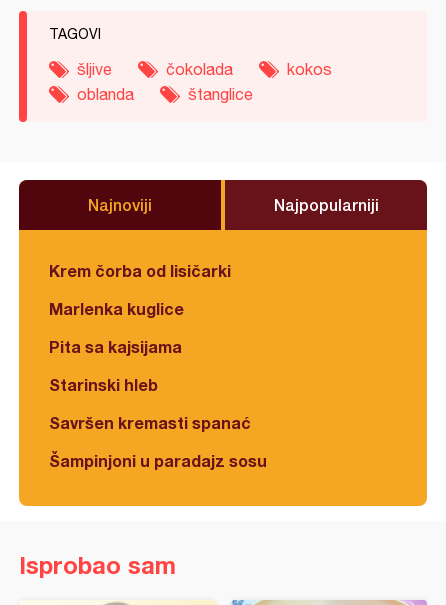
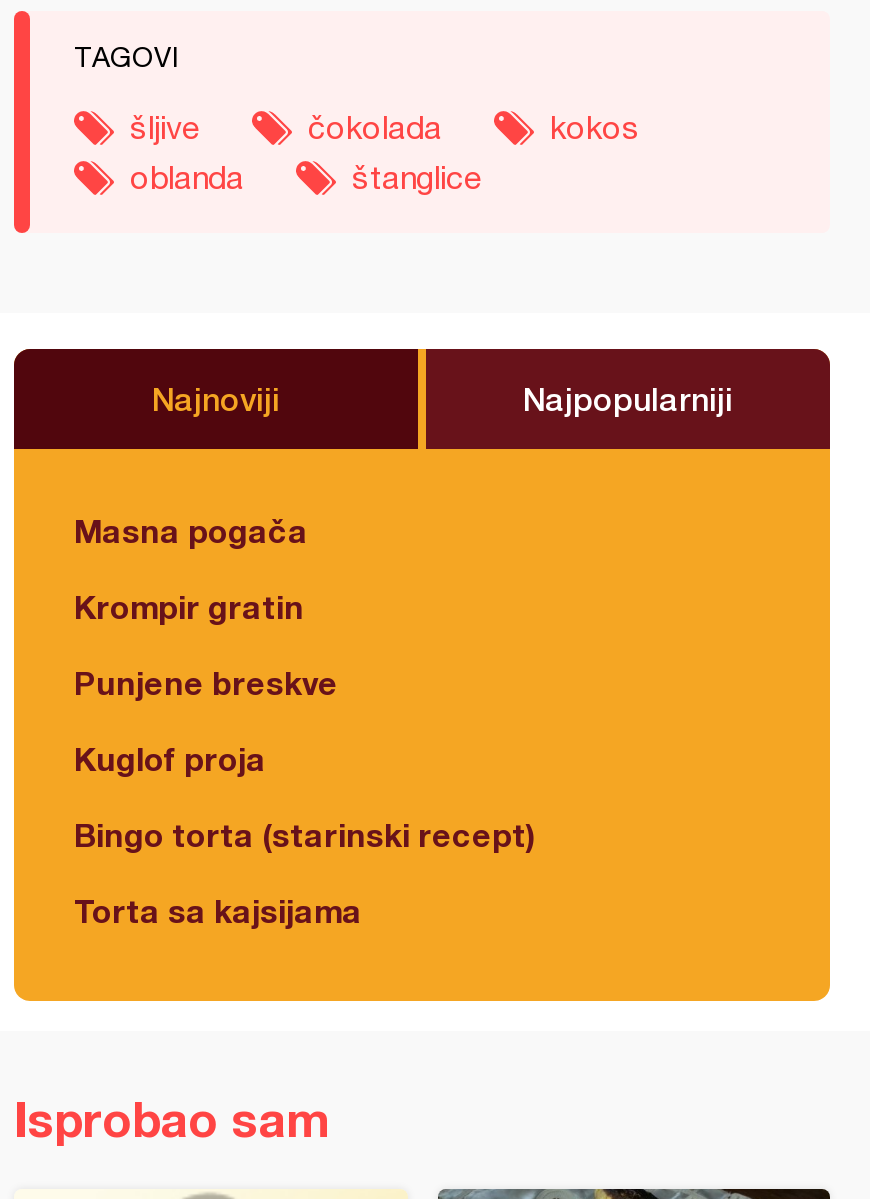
[49,261,231,280] Krem čorba od lisičarki -> [74,510,308,548] Masna pogača
[49,299,184,318] Marlenka kuglice -> [74,586,304,624] Krompir gratin
[49,337,182,356] Pita sa kajsijama -> [74,662,338,700] Punjene breskve
[49,375,158,394] Starinski hleb -> [74,738,266,776] Kuglof proja
[49,413,251,432] Savršen kremasti spanać -> [74,814,536,852] Bingo torta (starinski recept)
[49,451,267,470] Šampinjoni u paradajz sosu -> [74,890,362,928] Torta sa kajsijama

